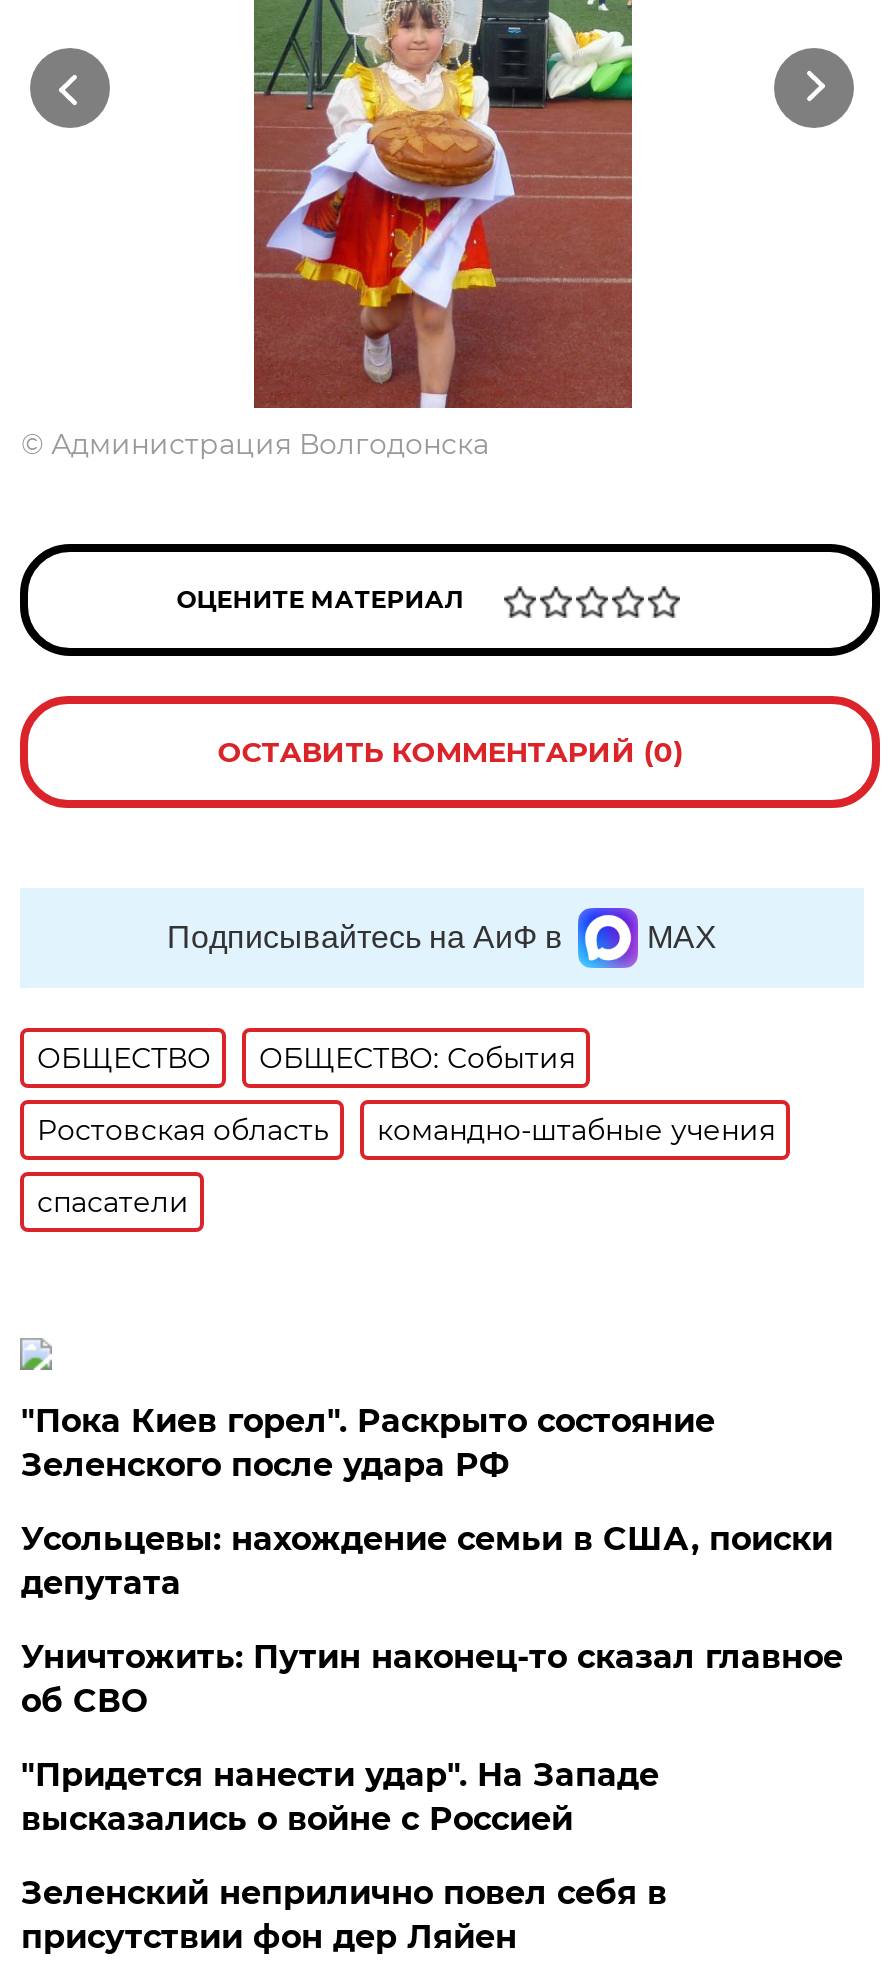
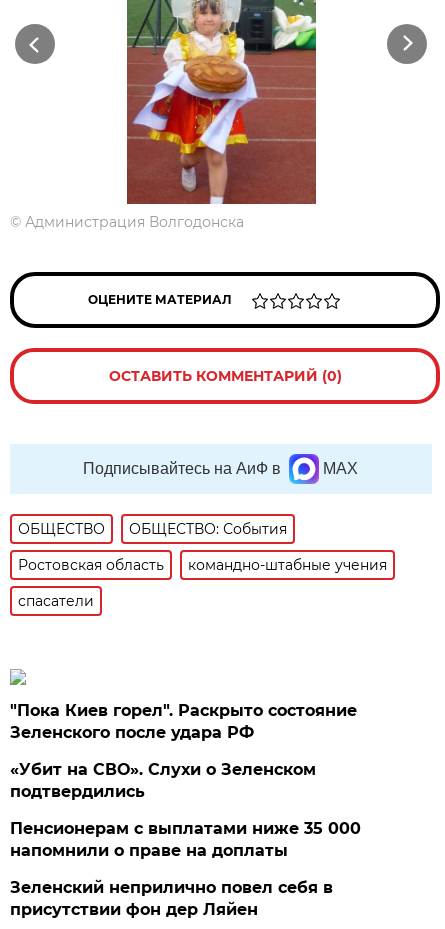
[21,1520,843,1838] Усольцевы: нахождение семьи в США, поиски | депутата | Уничтожить: Путин наконец-то сказал главное | об СВО | "Придется нанести удар". На Западе | высказались о войне с Россией -> [10,760,361,860] «Убит на СВО». Слухи о Зеленском | подтвердились | Пенсионерам с выплатами ниже 35 000 | напомнили о праве на доплаты

